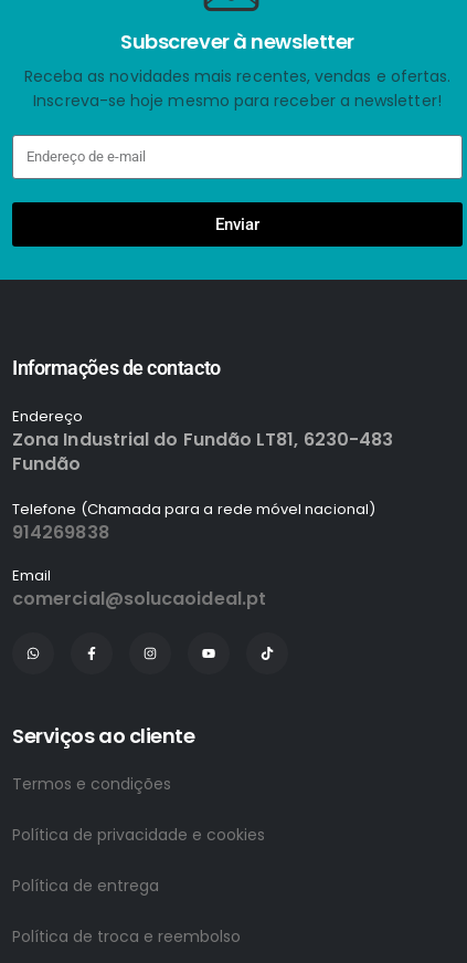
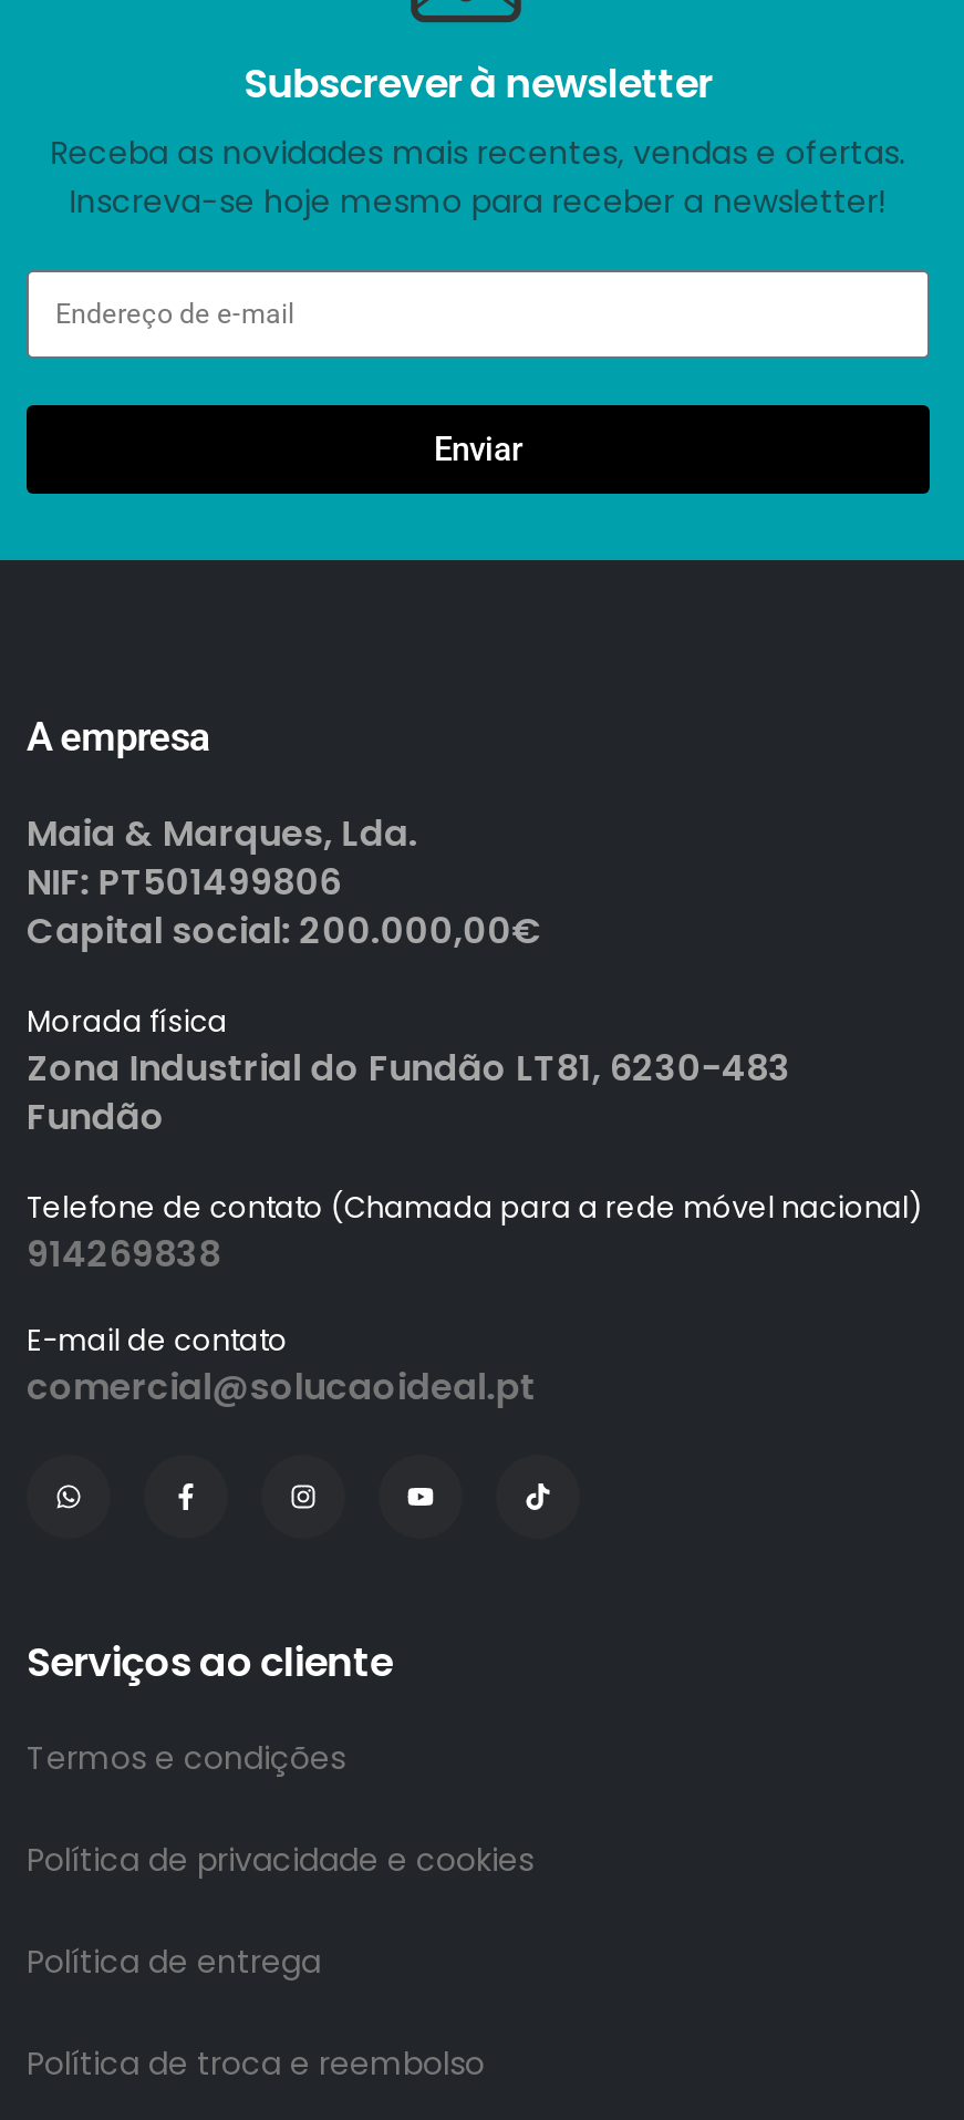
[12,356,220,427] Informações de contacto | Endereço -> [27,714,543,1044] A empresa | Maia & Marques, Lda. | NIF: PT501499806 | Capital social: 200.000,00€ | Morada física
[12,499,375,520] Telefone (Chamada para a rede móvel nacional) -> [27,1187,922,1229] Telefone de contato (Chamada para a rede móvel nacional)
[12,565,51,586] Email -> [27,1320,288,1362] E-mail de contato

